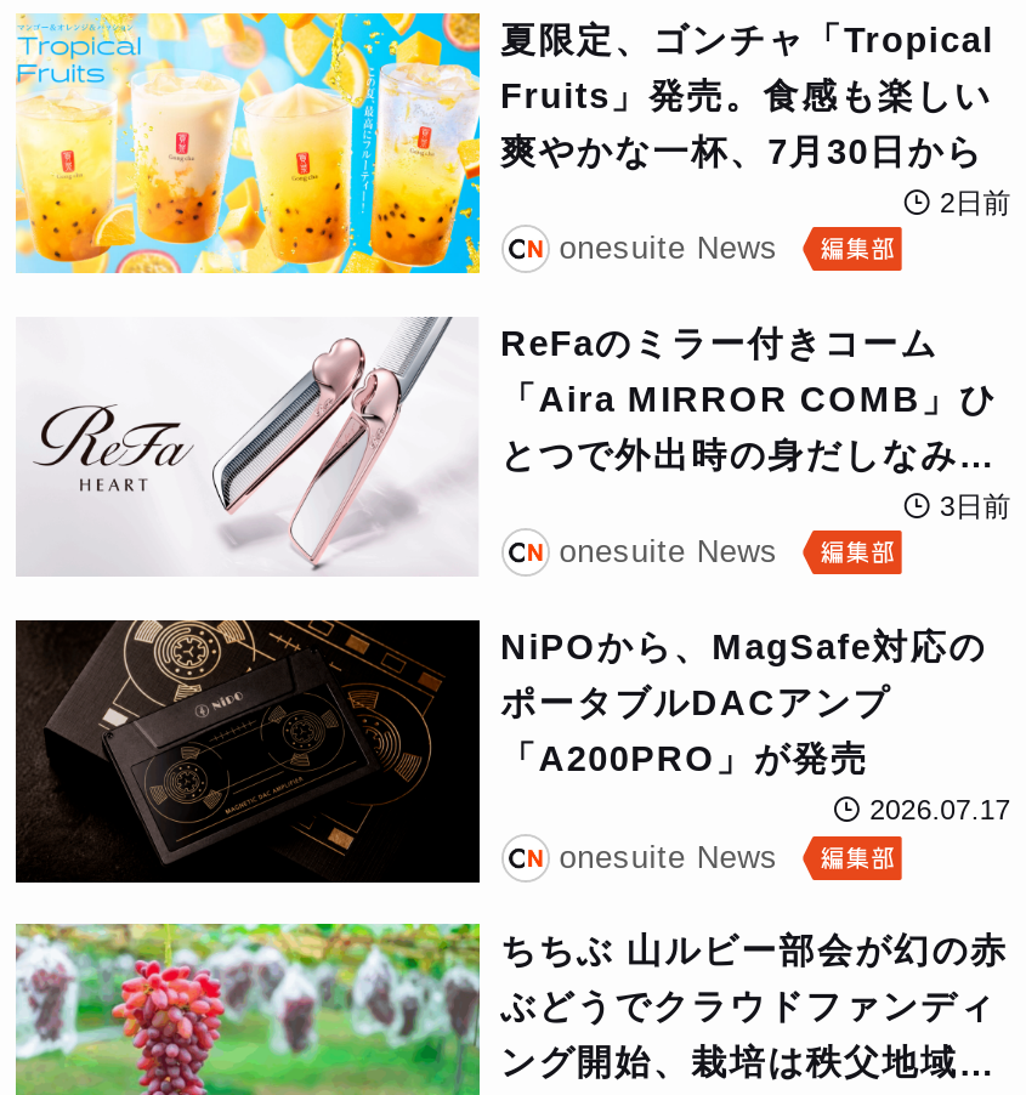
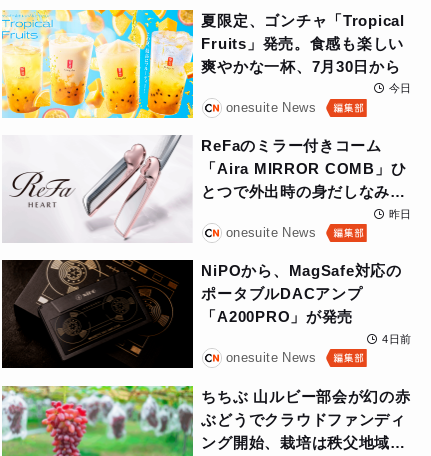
[940,188,1011,217] 2日前 -> [389,82,412,94] 今日
[940,492,1011,521] 3日前 -> [389,208,412,220] 昨日
[870,796,1011,825] 2026.07.17 -> [382,333,412,345] 4日前

